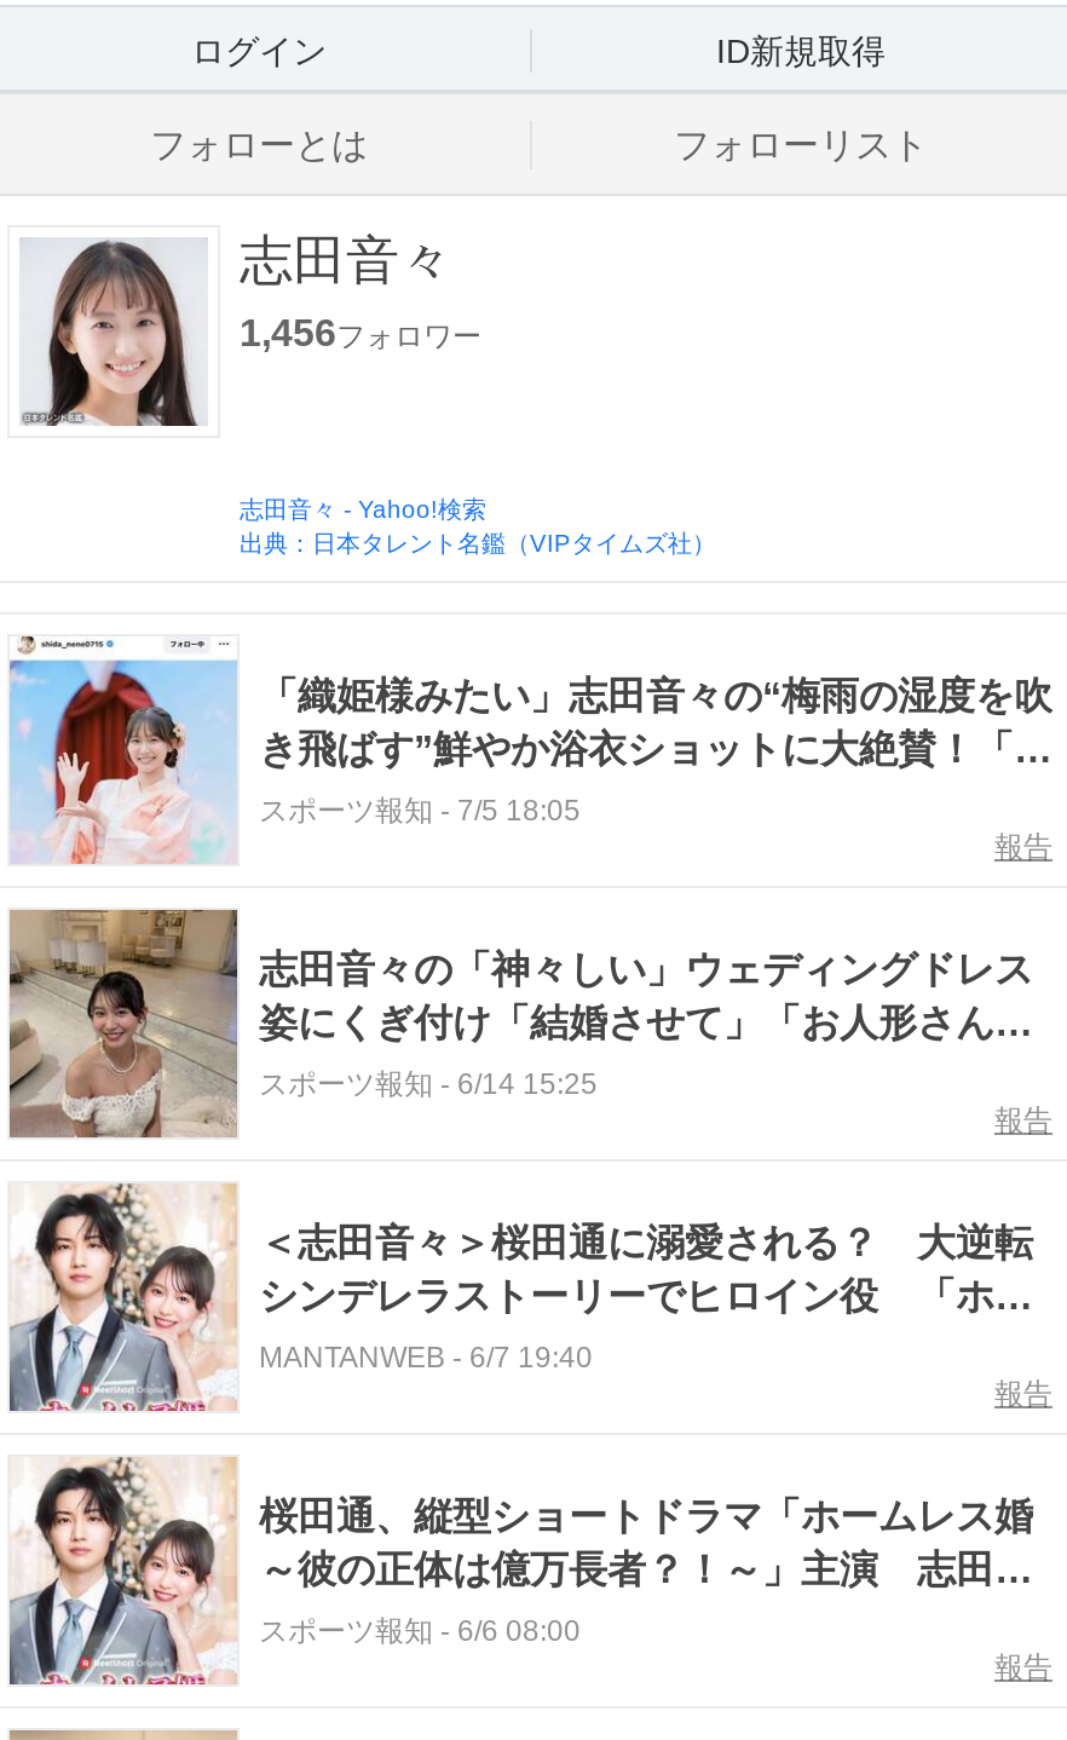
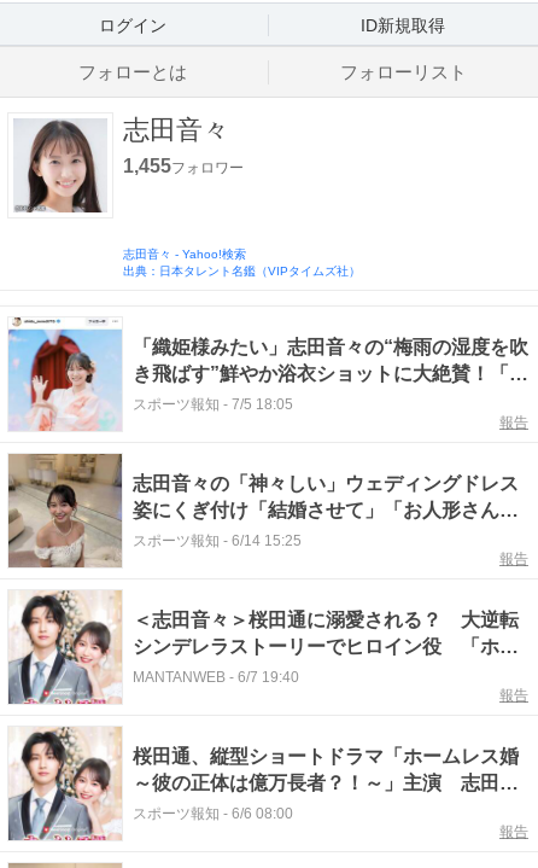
[240,312,481,353] 1,456フォロワー -> [123,156,244,176] 1,455フォロワー

